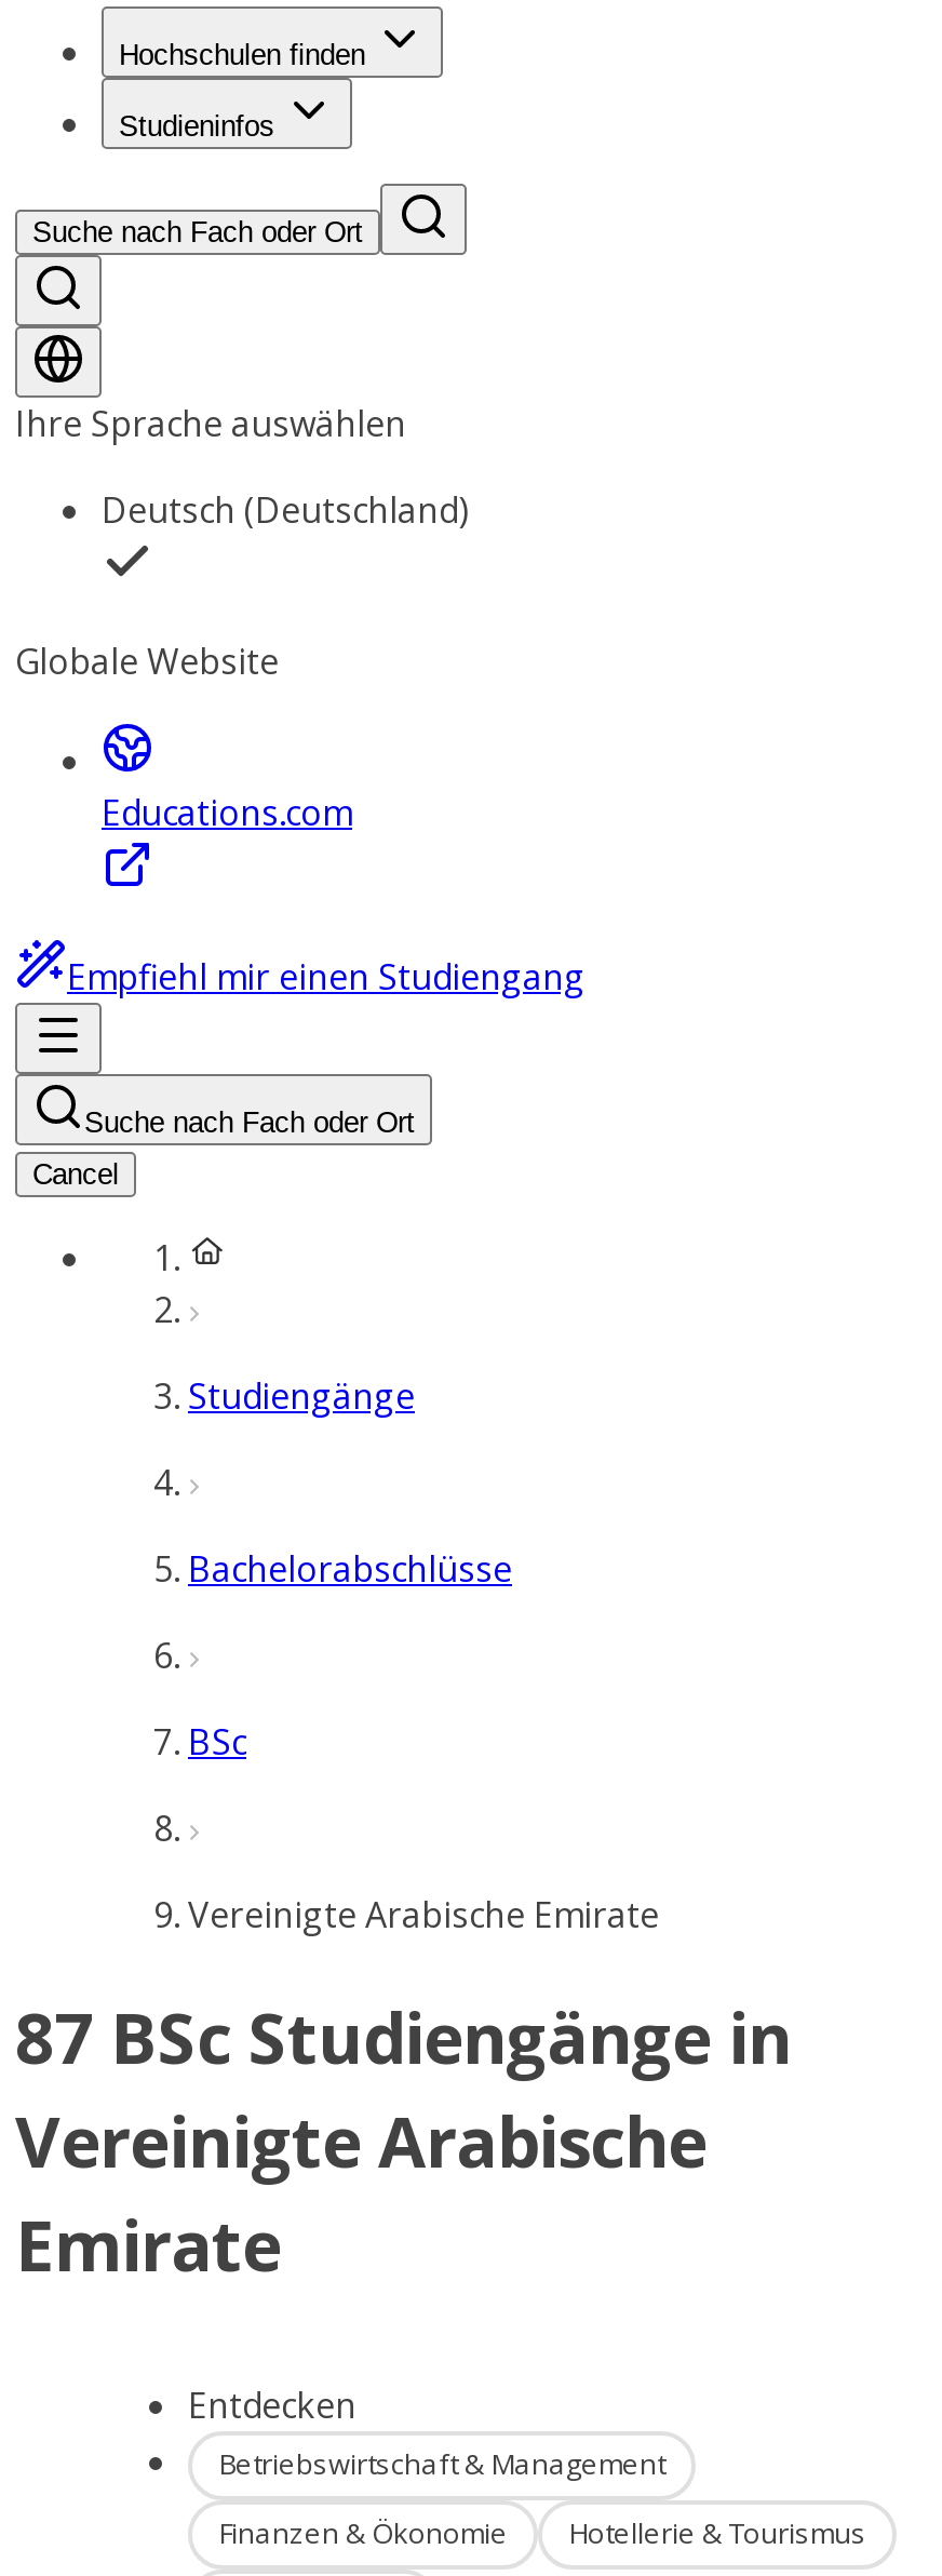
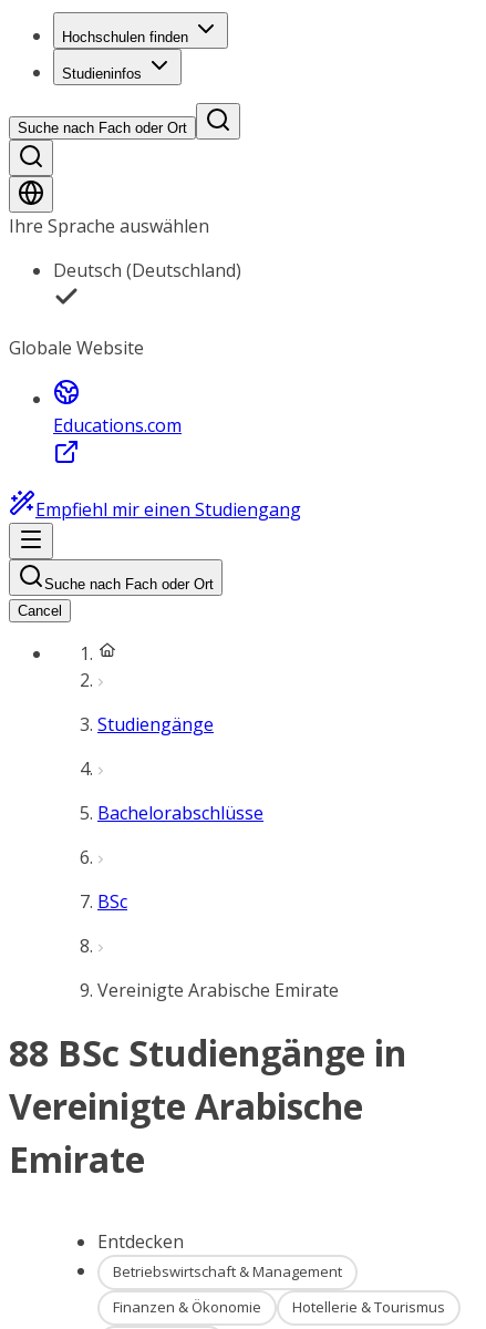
[15,1991,791,2084] 87 BSc Studiengänge in -> [9,1029,406,1077] 88 BSc Studiengänge in

